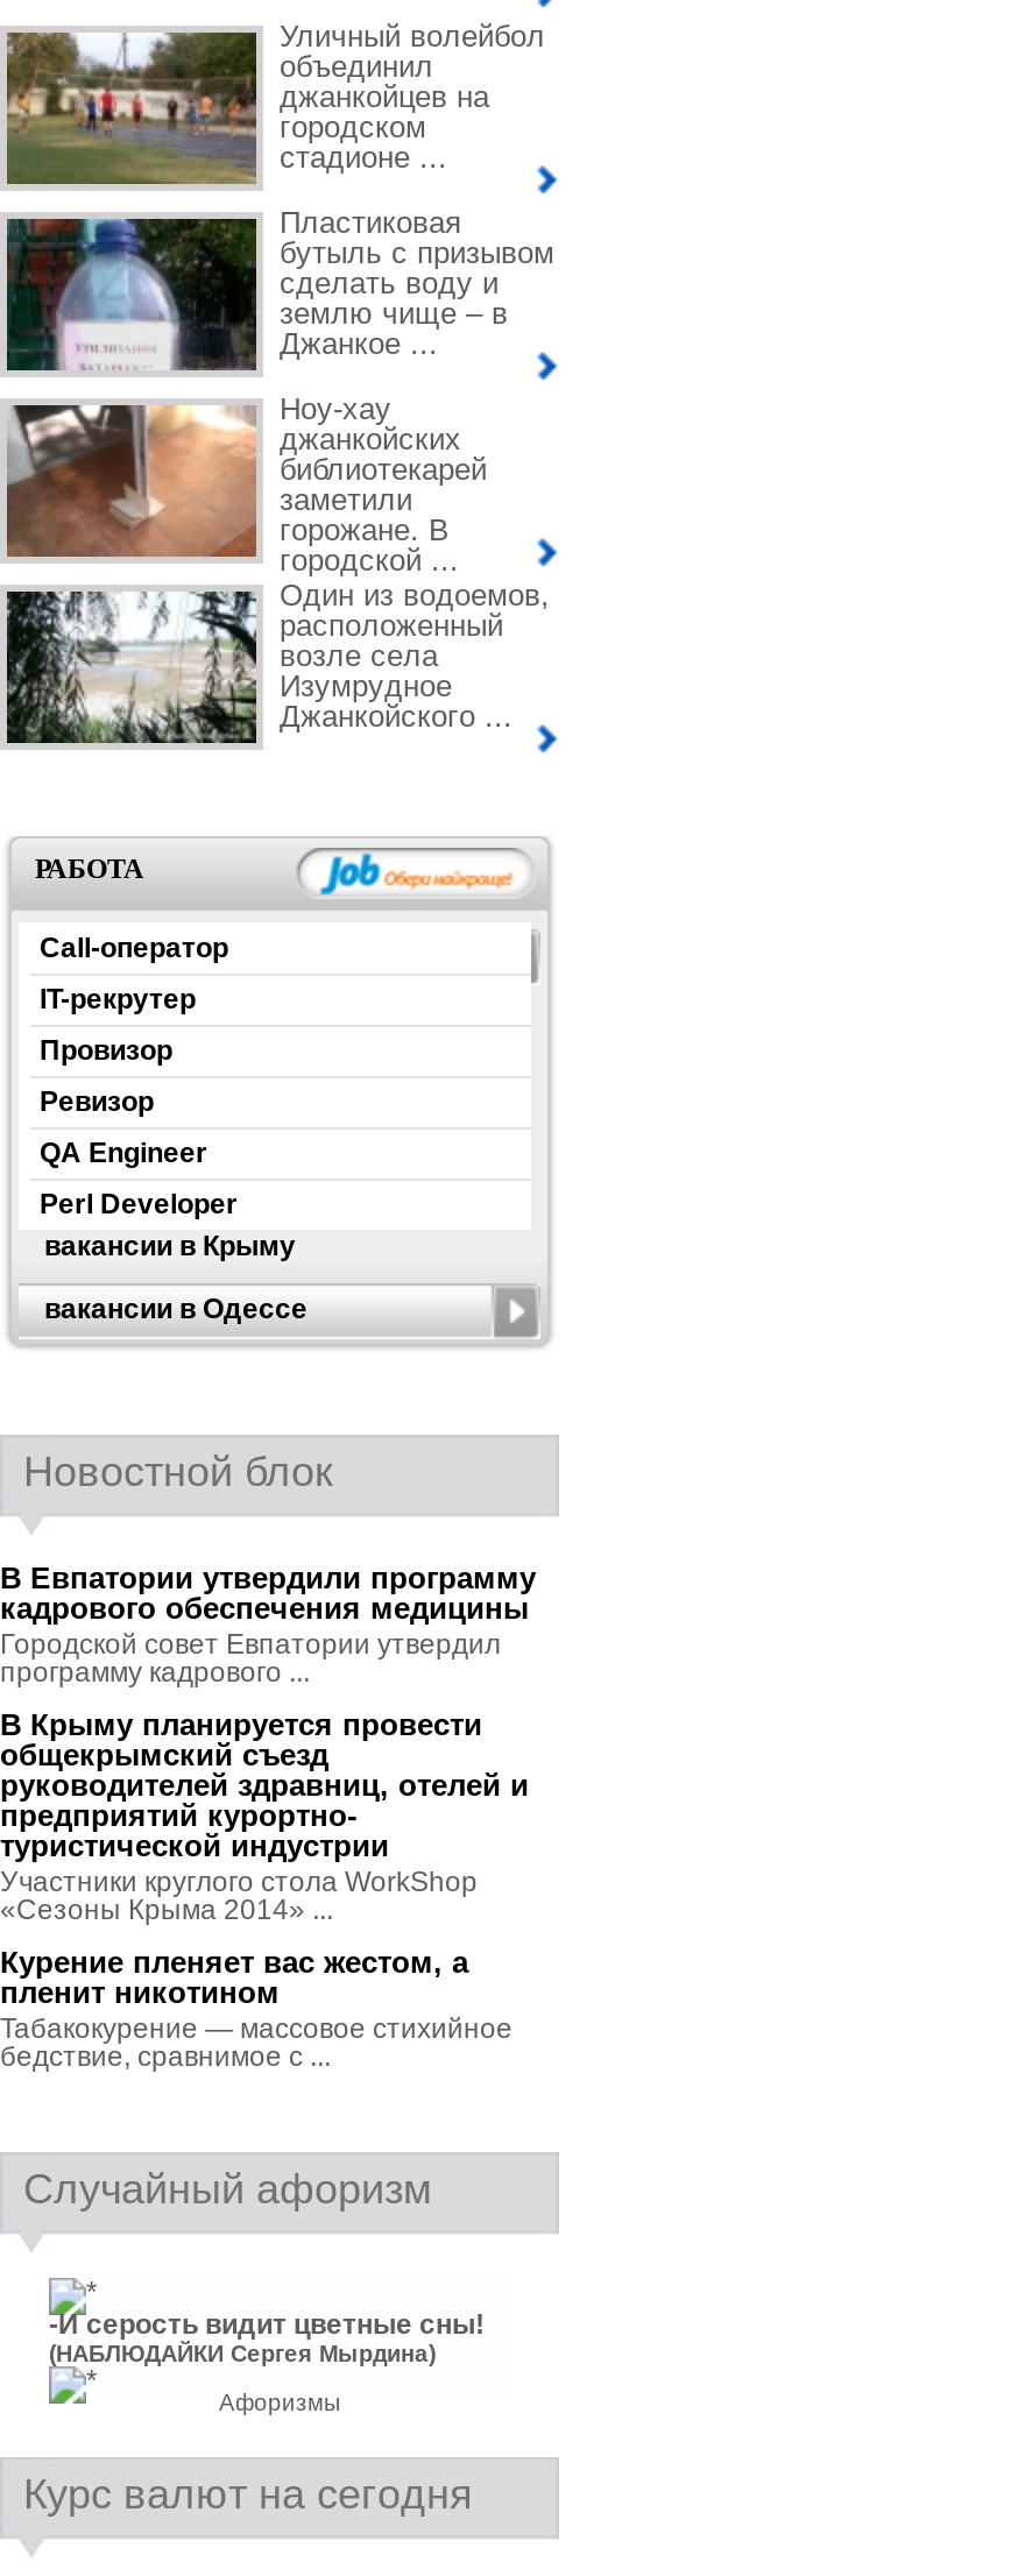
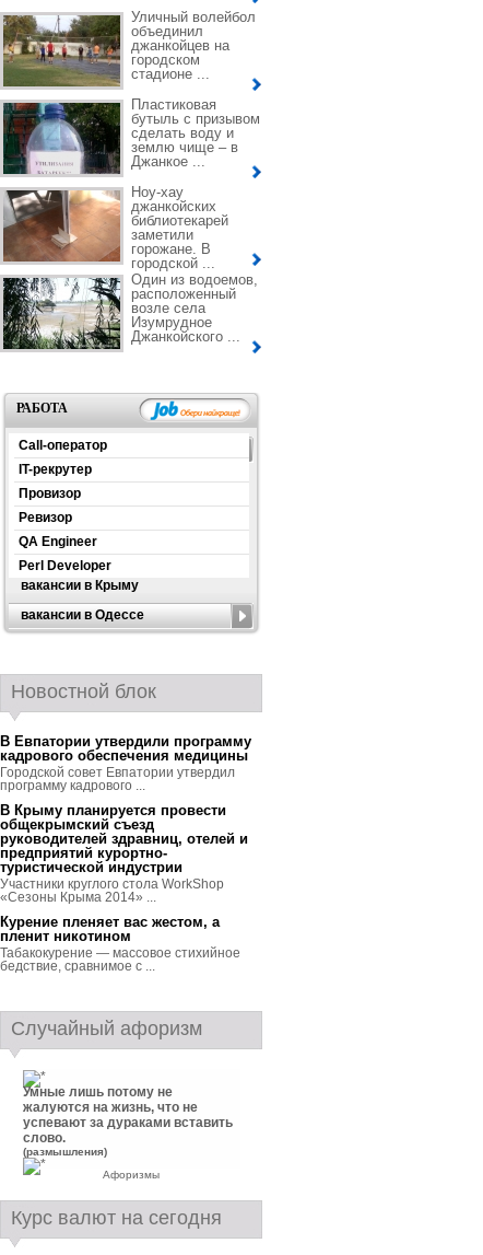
[49,2308,485,2366] -И серость видит цветные сны! | (НАБЛЮДАЙКИ Сергея Мырдина) -> [23,1084,233,1158] Умные лишь потому не | жалуются на жизнь, что не | успевают за дураками вставить | слово. | (размышления)

